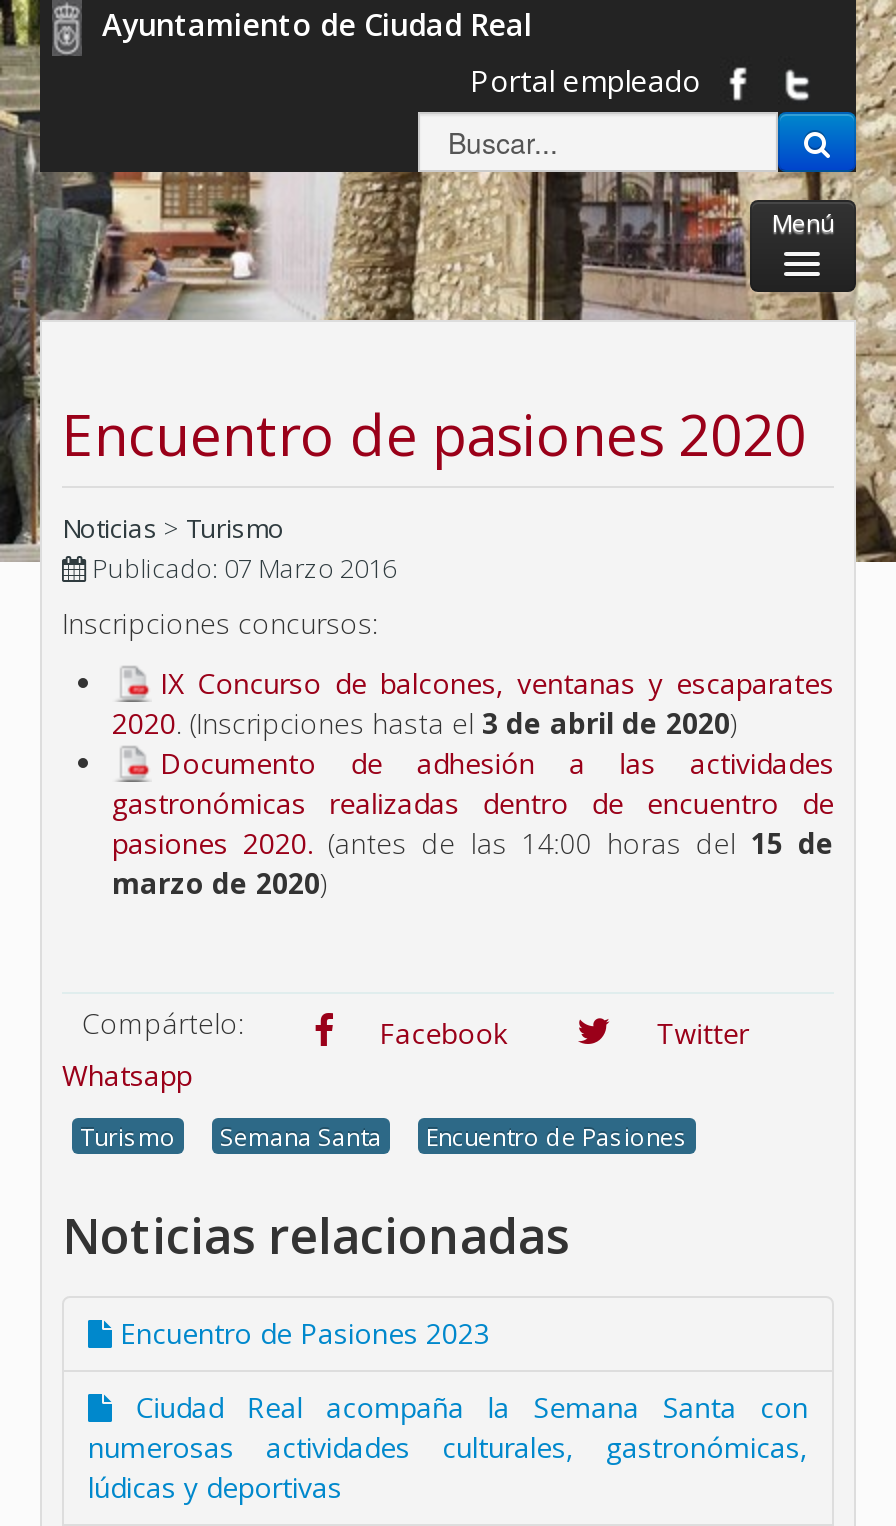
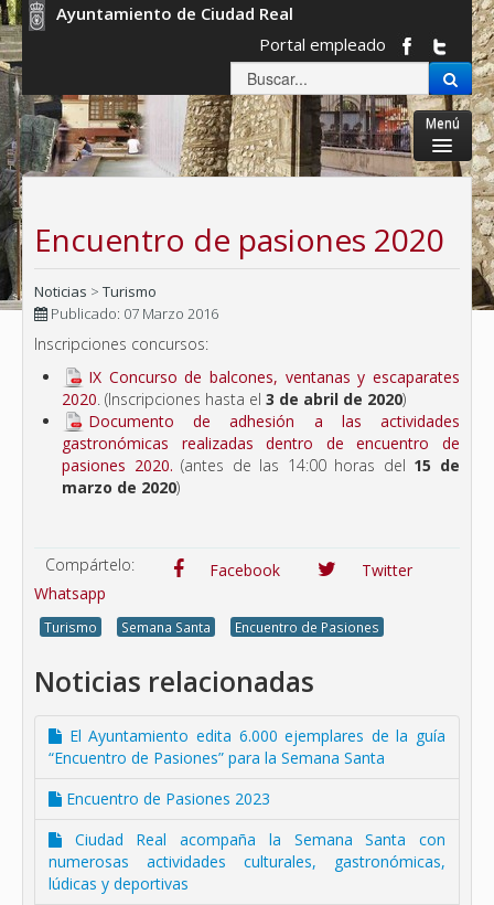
none -> [49,725,445,768] El Ayuntamiento edita 6.000 ejemplares de la guía | “Encuentro de Pasiones” para la Semana Santa

